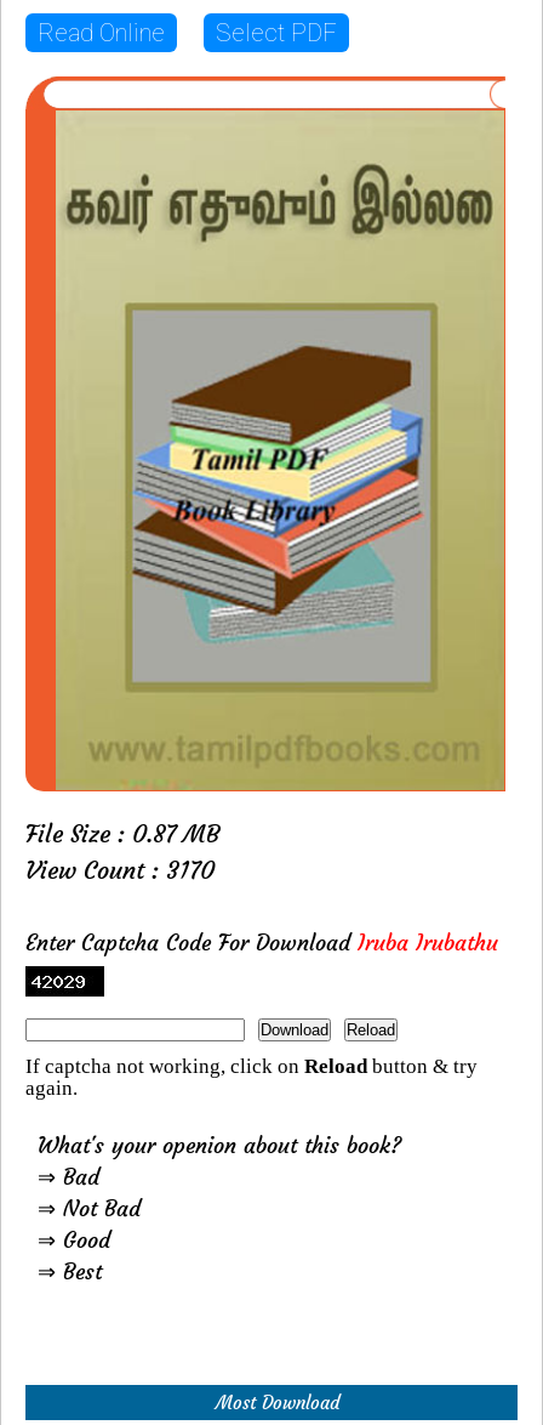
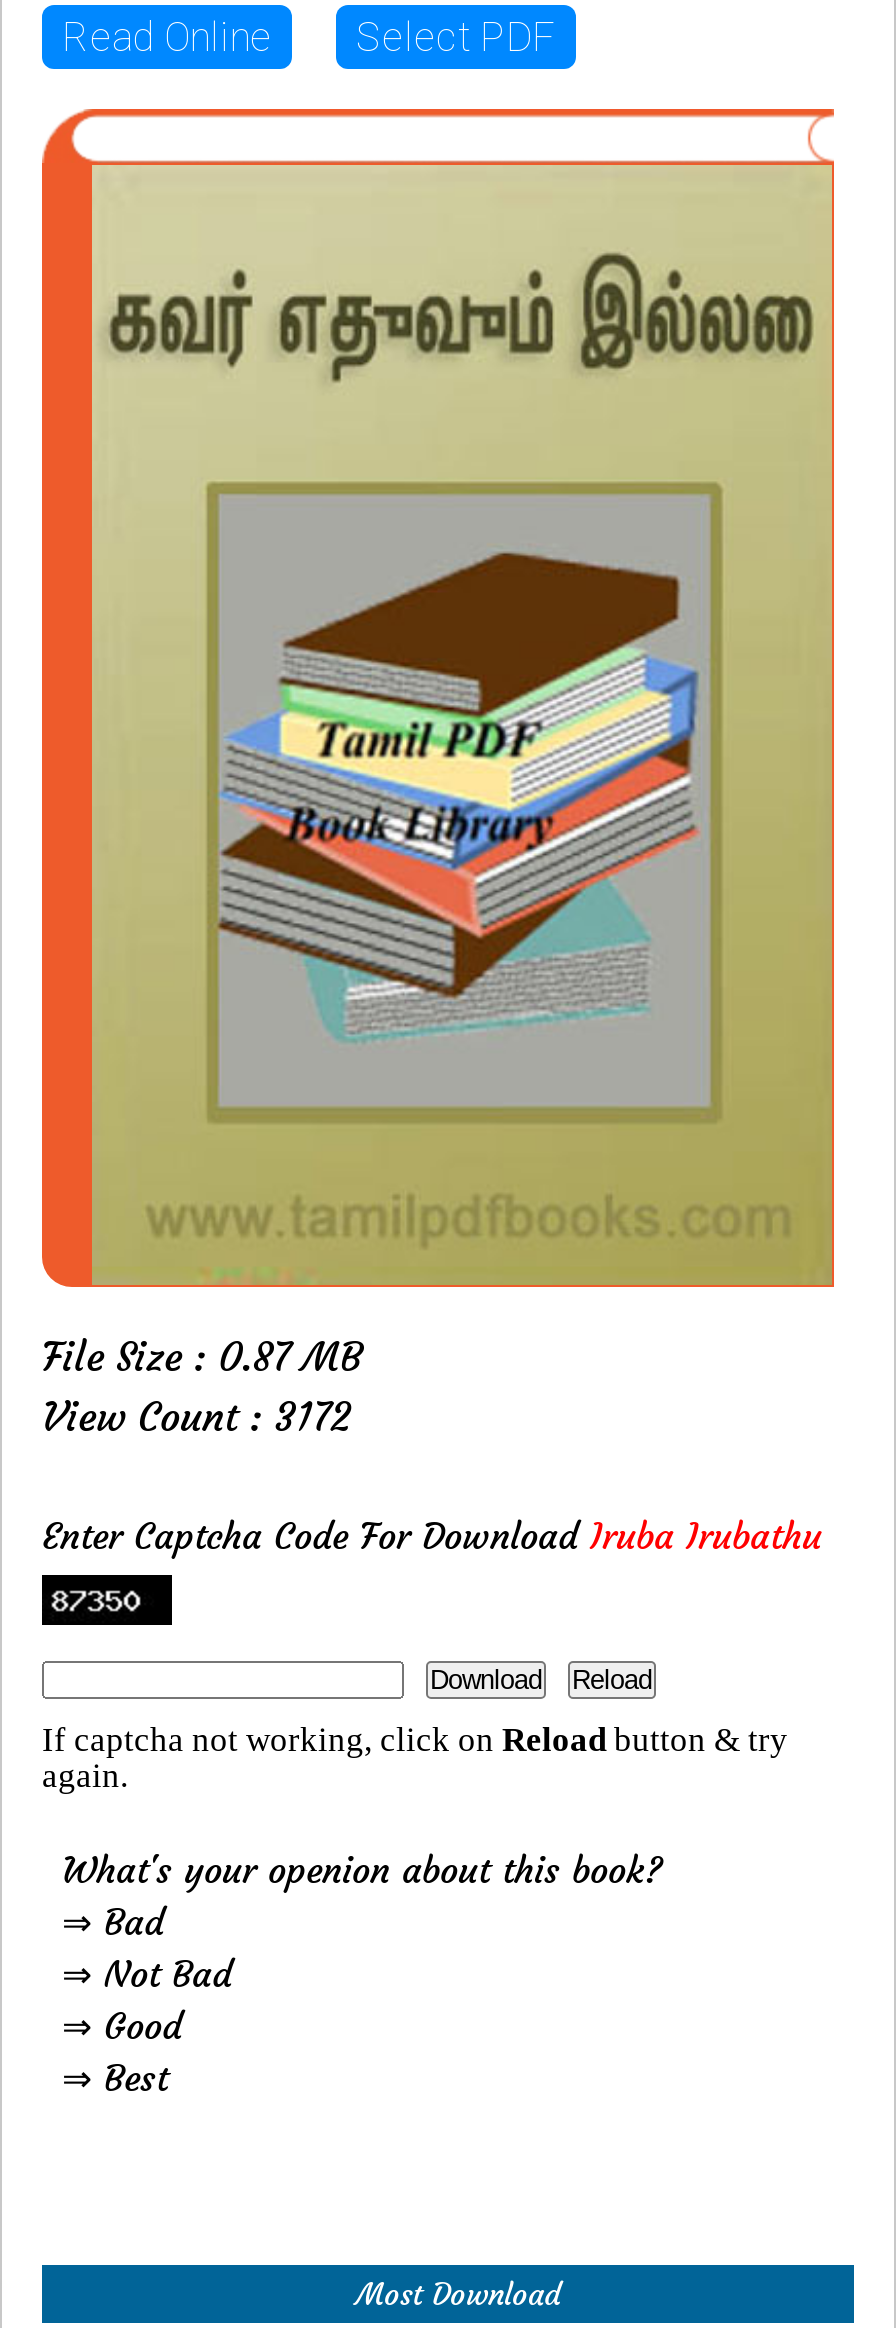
[25,855,215,885] View Count : 3170 -> [42,1391,350,1441] View Count : 3172

